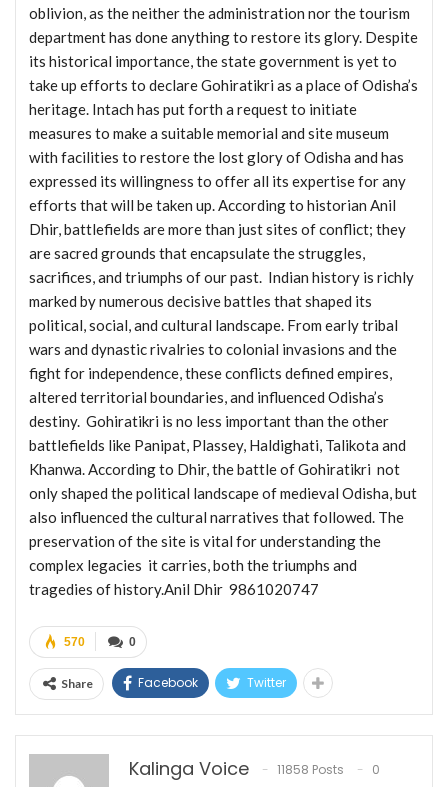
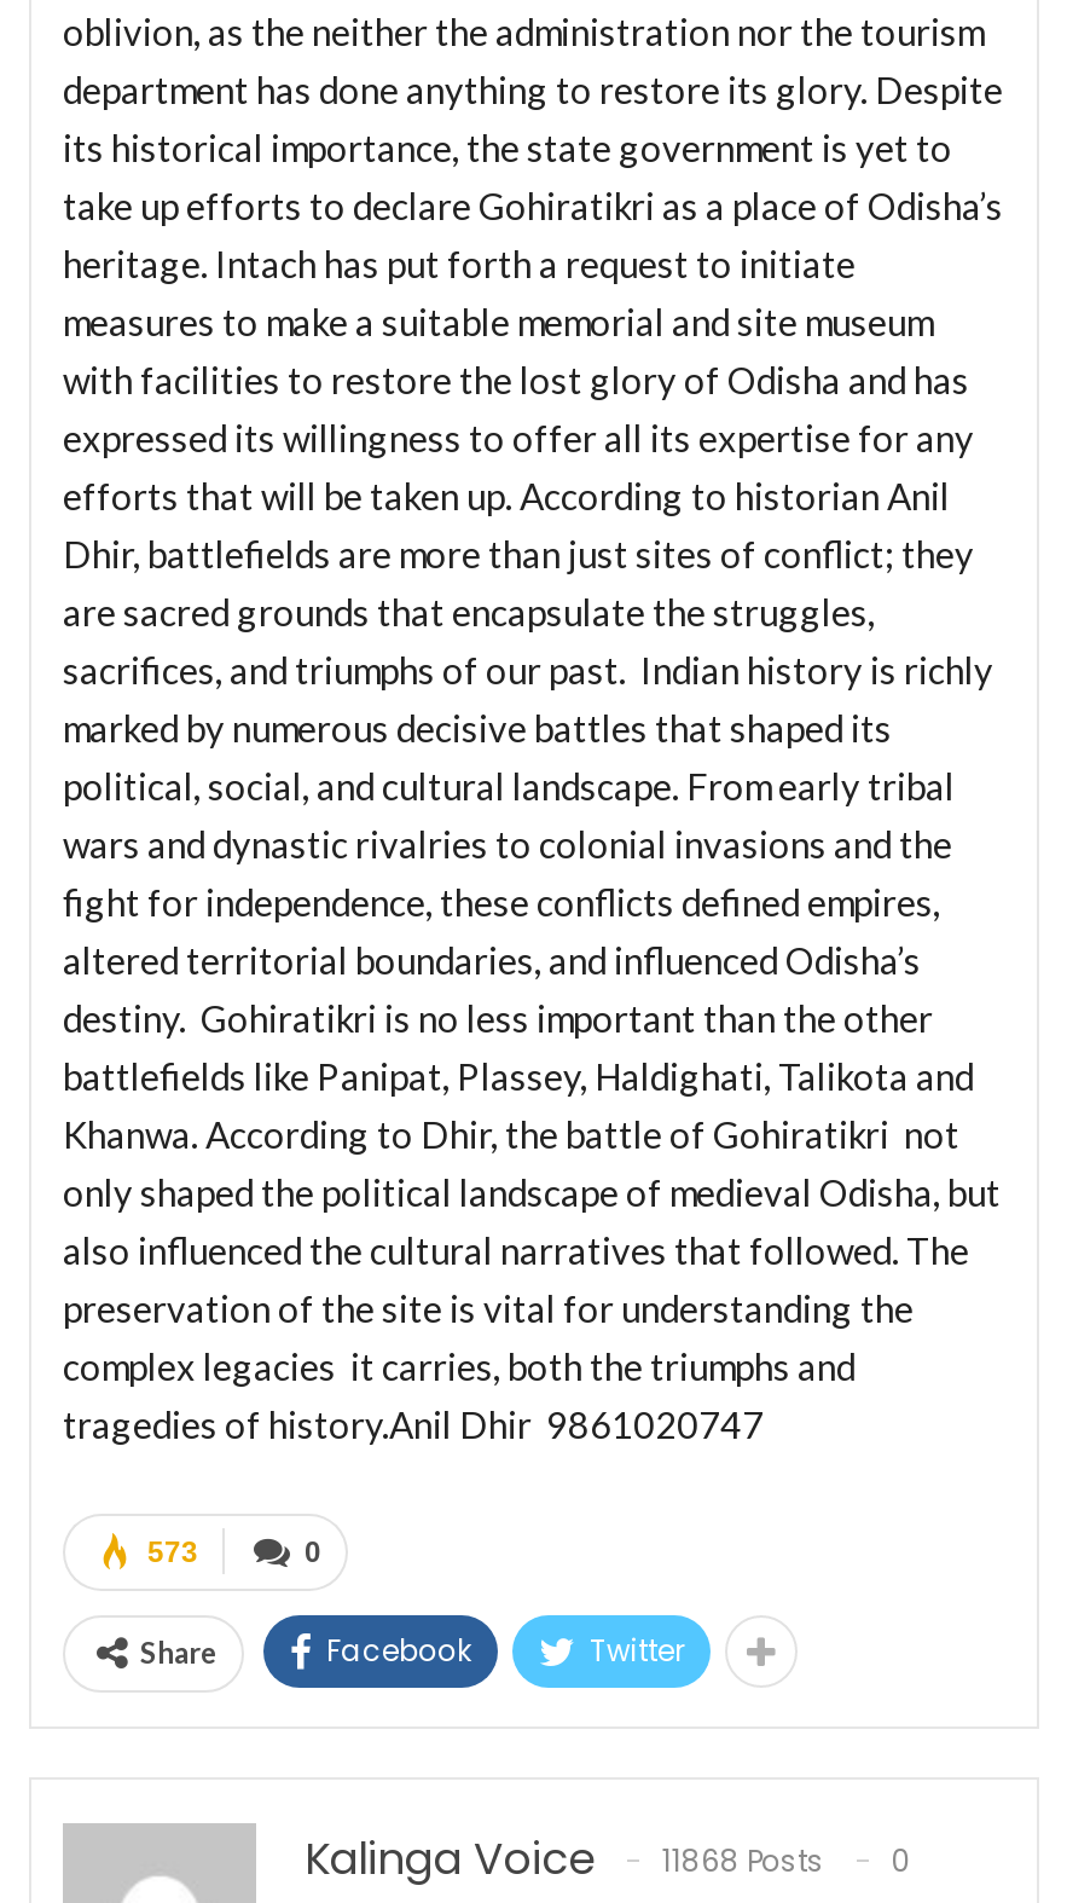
[64,635,85,649] 570 -> [147,1534,198,1568] 573
[129,756,380,781] Kalinga Voice 11858 Posts 0 -> [305,1827,911,1888] Kalinga Voice 11868 Posts 0

